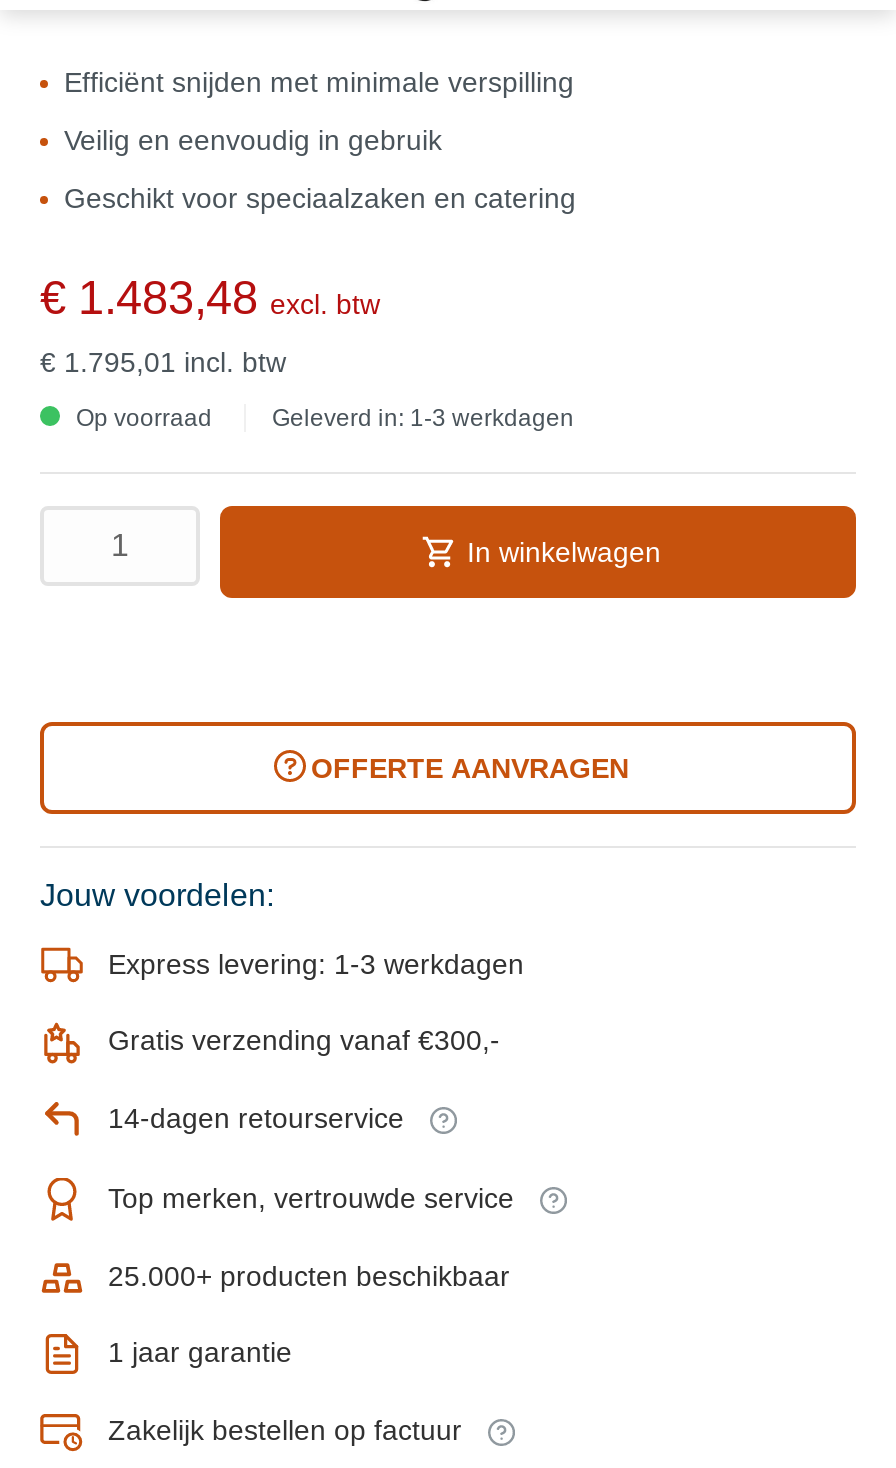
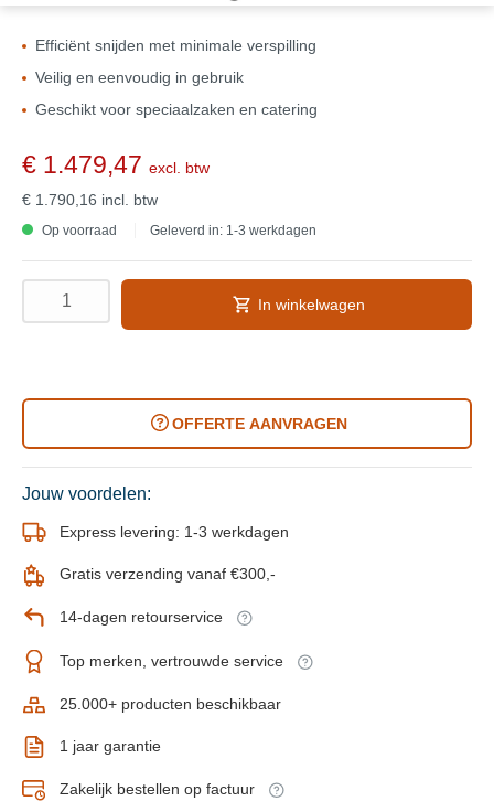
[40,271,380,323] € 1.483,48 excl. btw -> [22,150,210,178] € 1.479,47 excl. btw
[40,345,286,377] € 1.795,01 incl. btw -> [22,190,158,208] € 1.790,16 incl. btw

